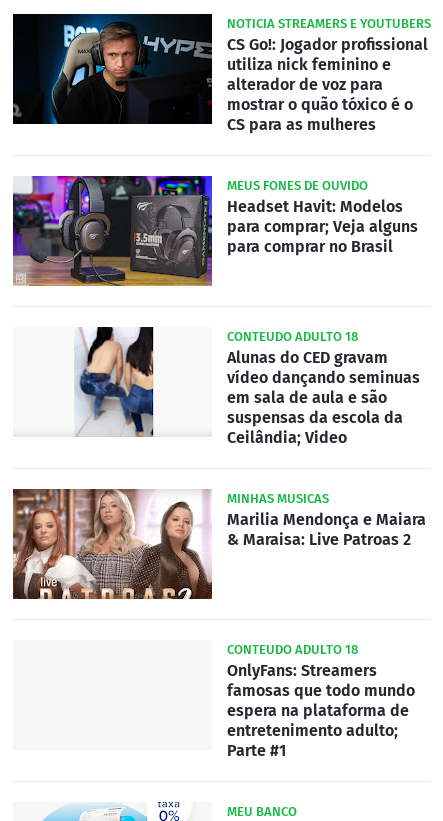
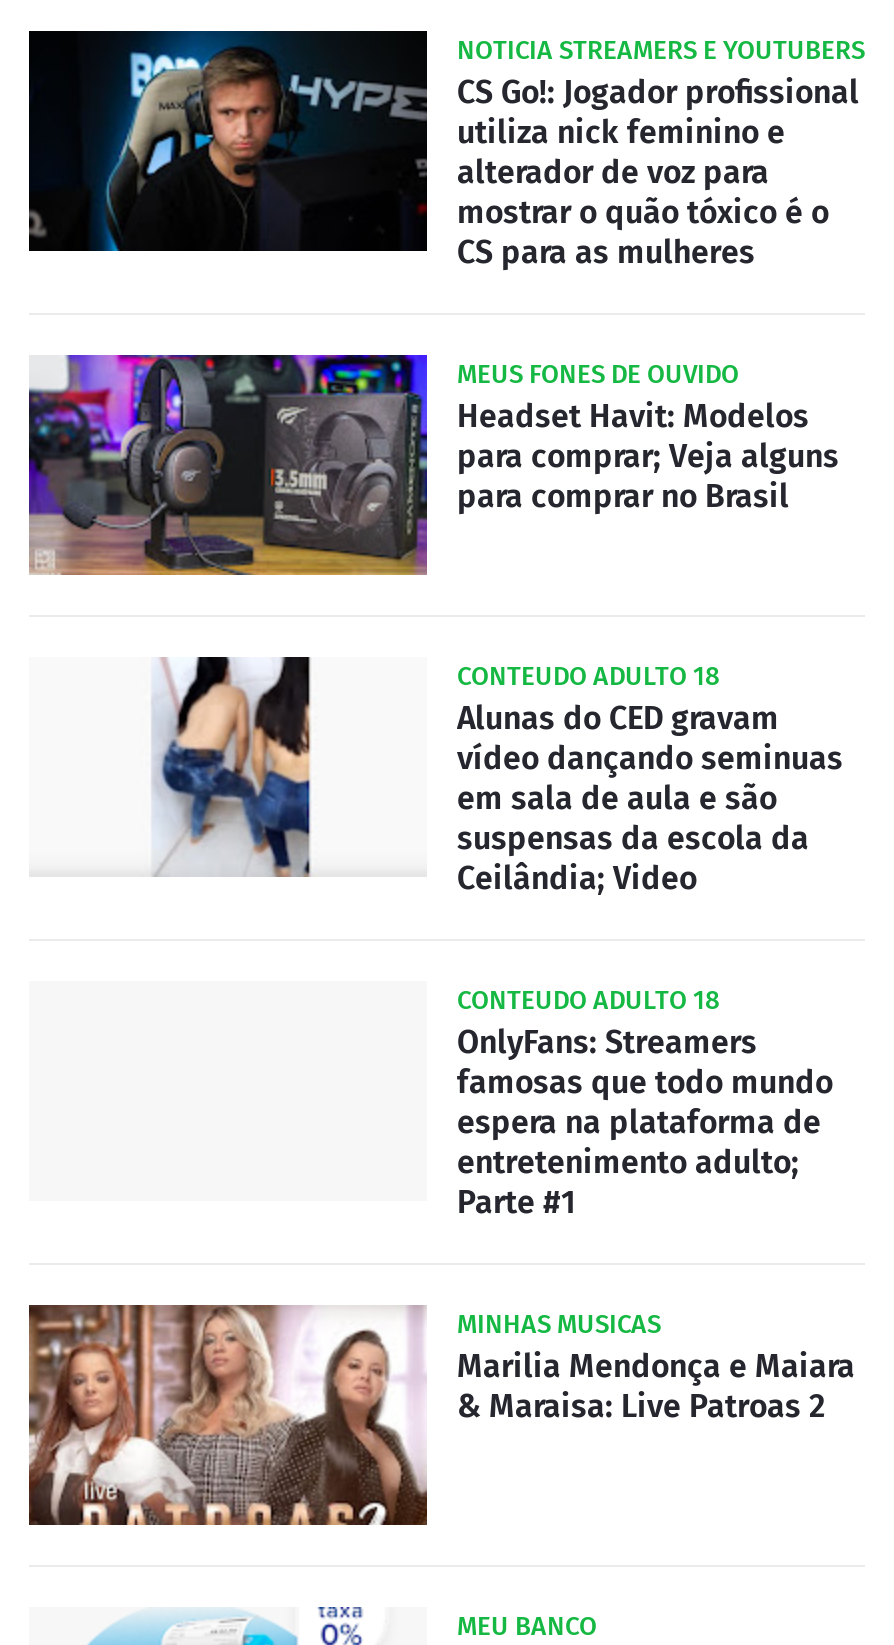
moved [12,488,426,600] -> [27,1303,855,1527]: [image] | MINHAS MUSICAS | Marilia Mendonça e Maiara | & Maraisa: Live Patroas 2
moved [227,642,415,760] -> [457,985,833,1221]: CONTEUDO ADULTO 18 | OnlyFans: Streamers | famosas que todo mundo | espera na plataforma de | entretenimento adulto; | Parte #1

